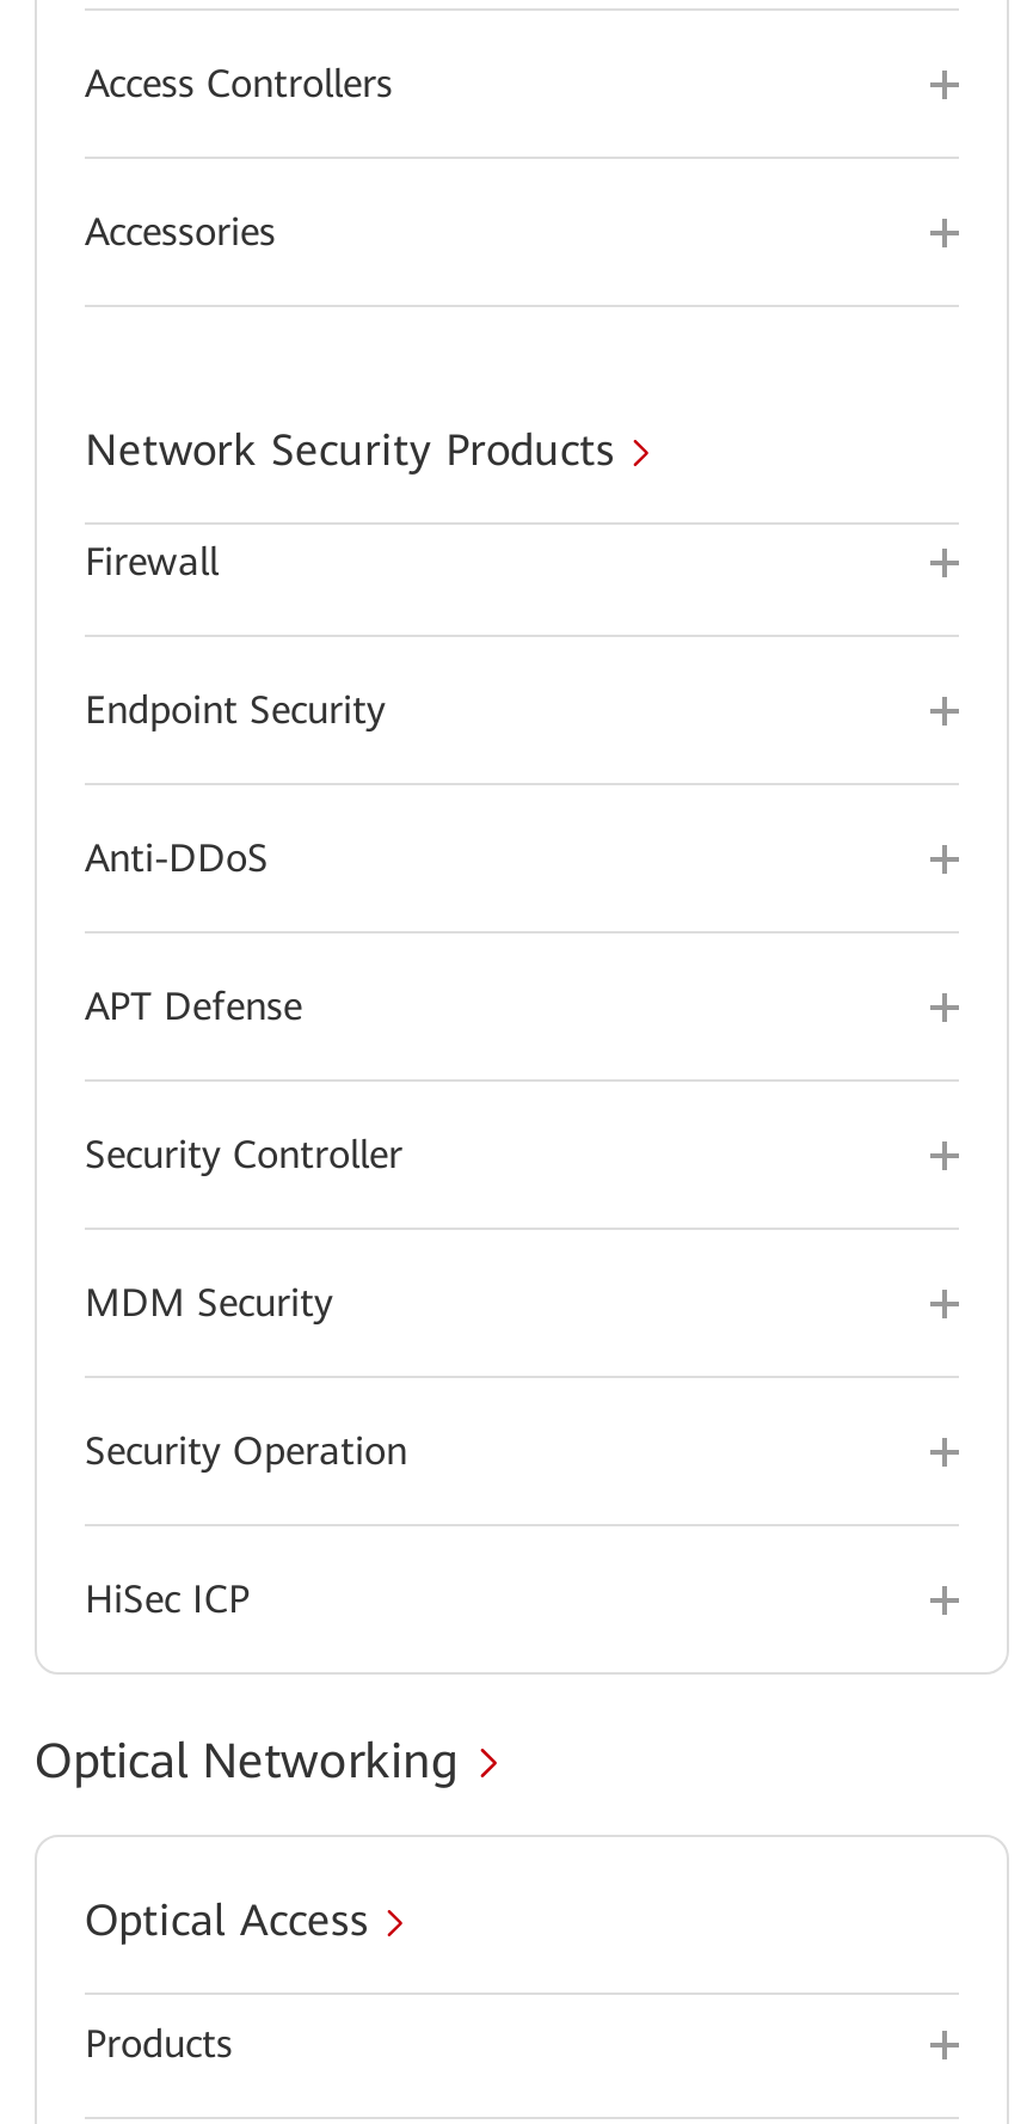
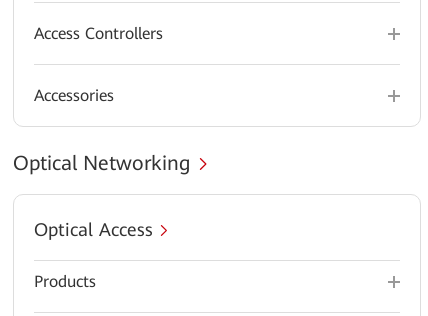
[85,424,615,1622] Network Security Products | Firewall | Endpoint Security | Anti-DDoS | APT Defense | Security Controller | MDM Security | Security Operation | HiSec ICP -> none

